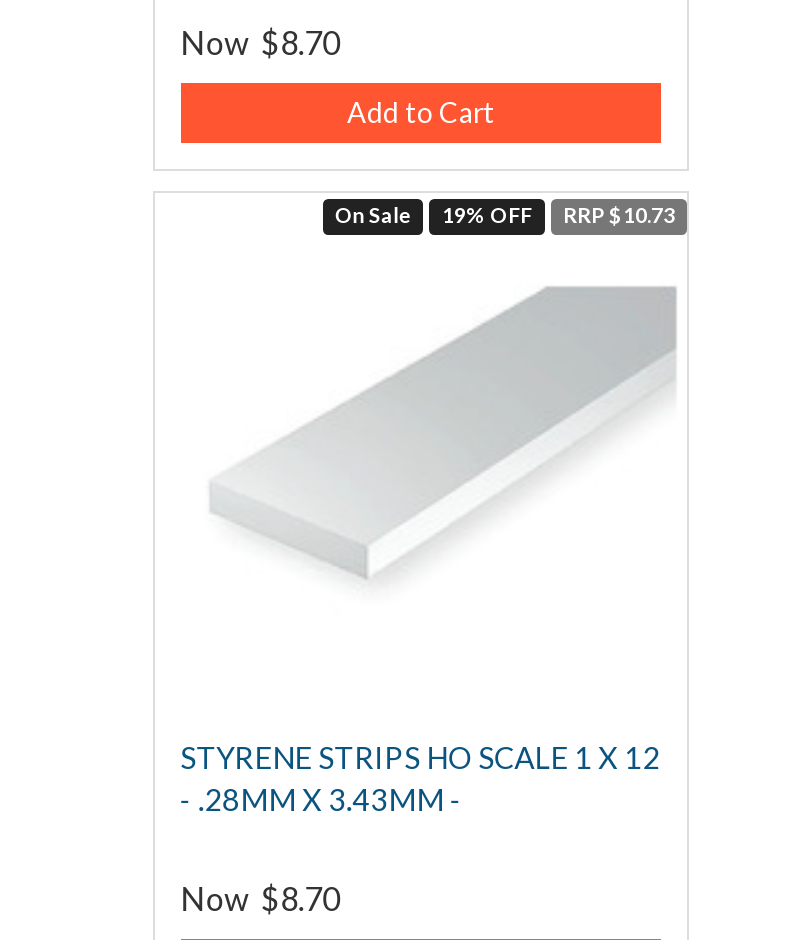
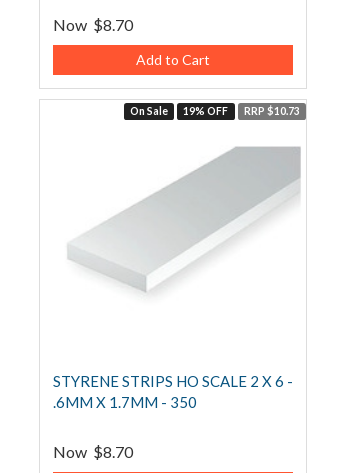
[180,739,660,817] STYRENE STRIPS HO SCALE 1 X 12 | - .28MM X 3.43MM - -> [53,372,293,411] STYRENE STRIPS HO SCALE 2 X 6 - | .6MM X 1.7MM - 350

